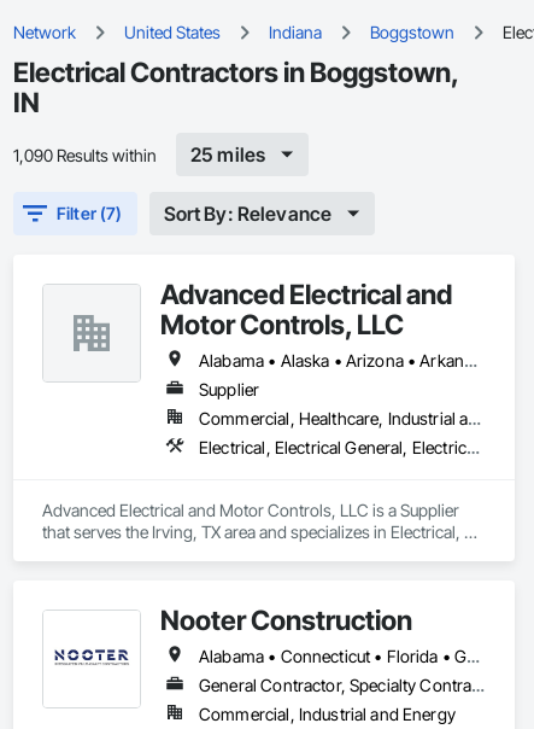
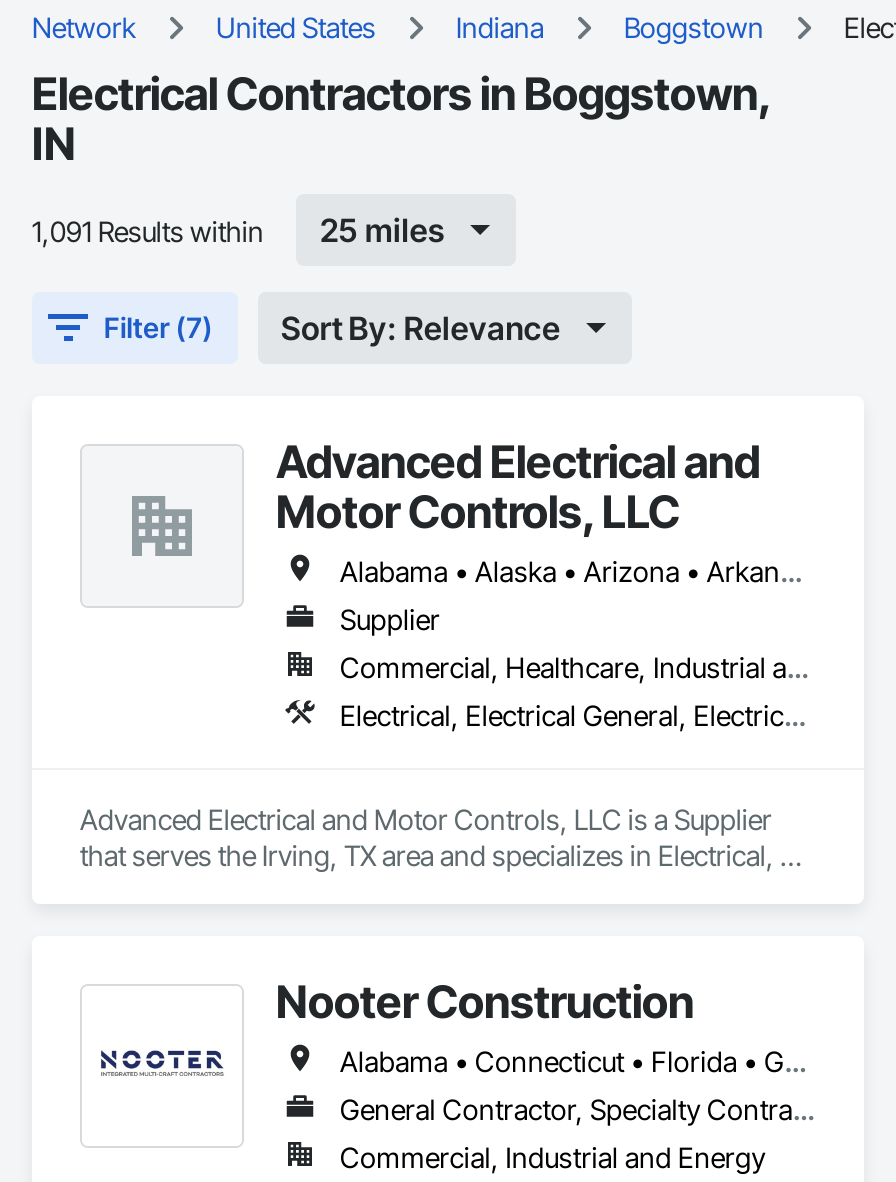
[13,144,157,165] 1,090 Results within -> [32,213,264,247] 1,091 Results within

